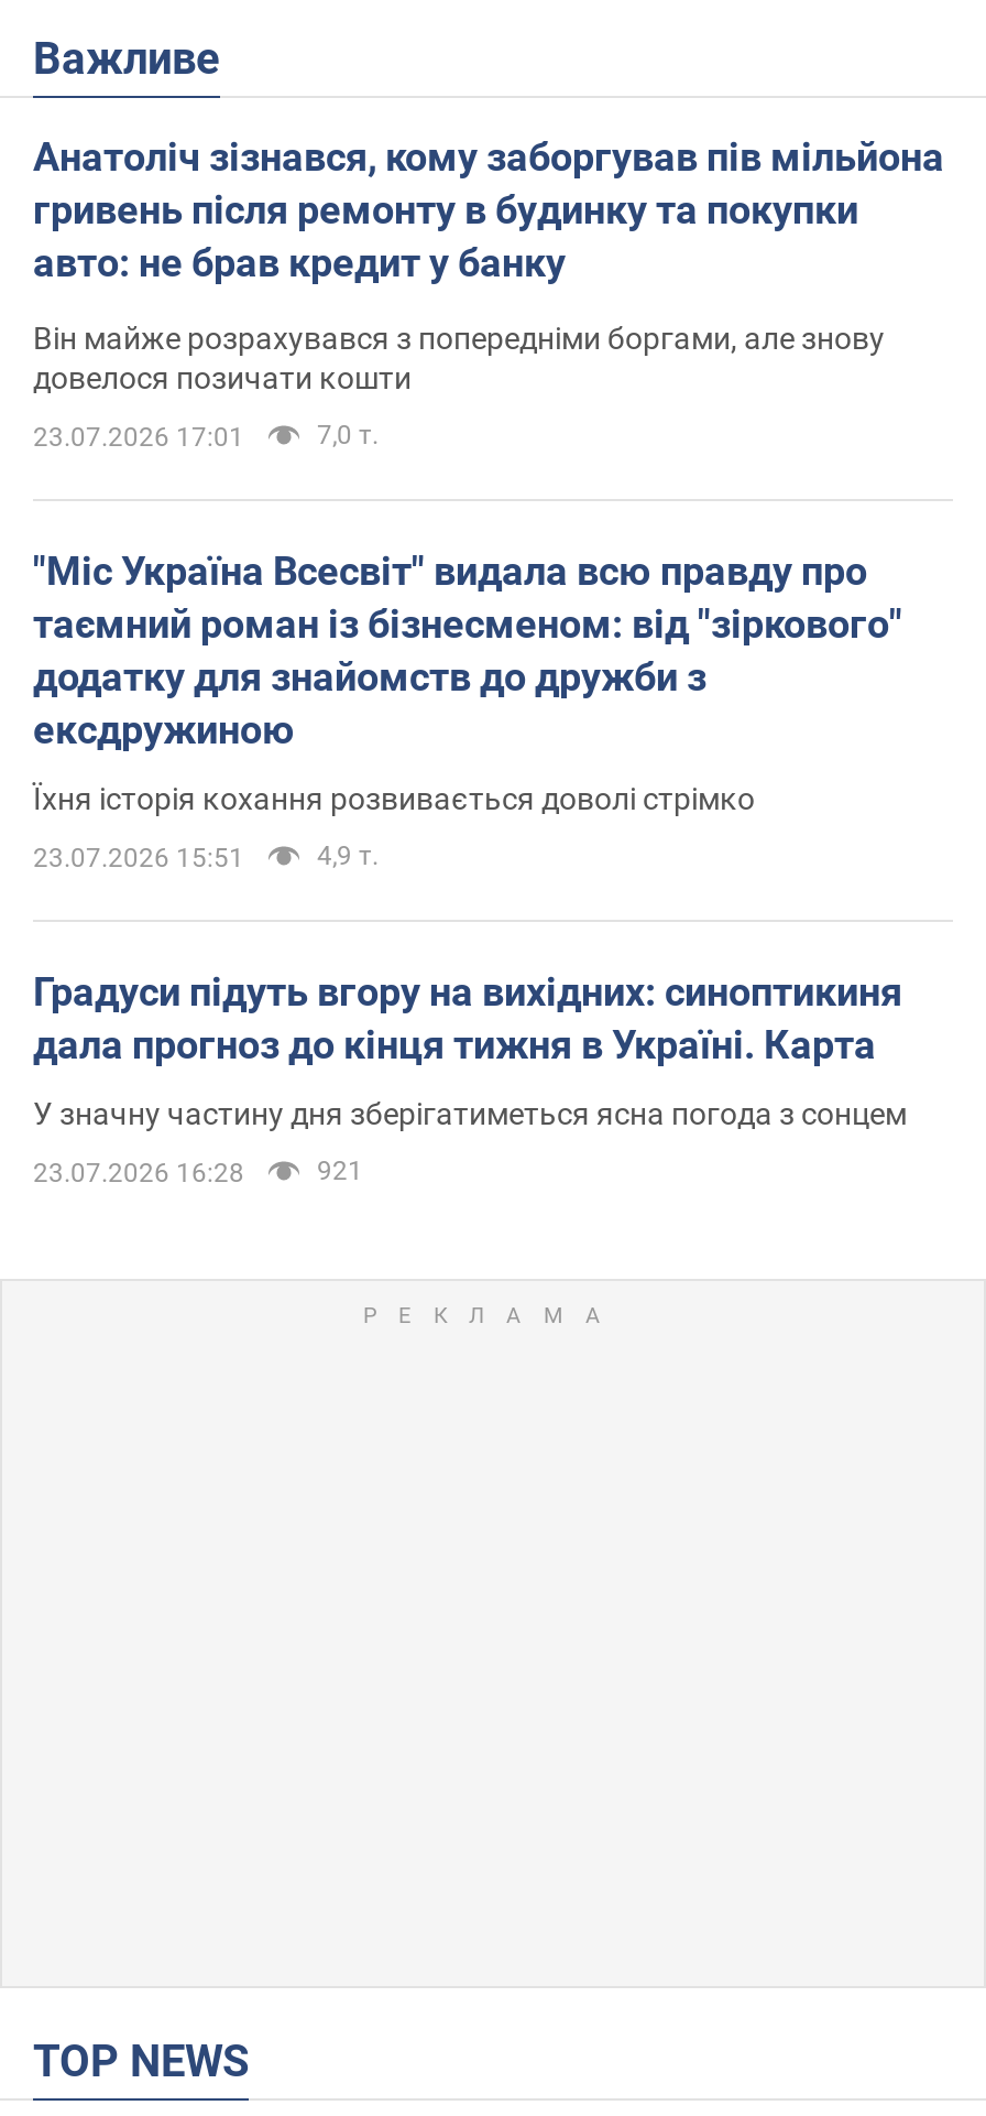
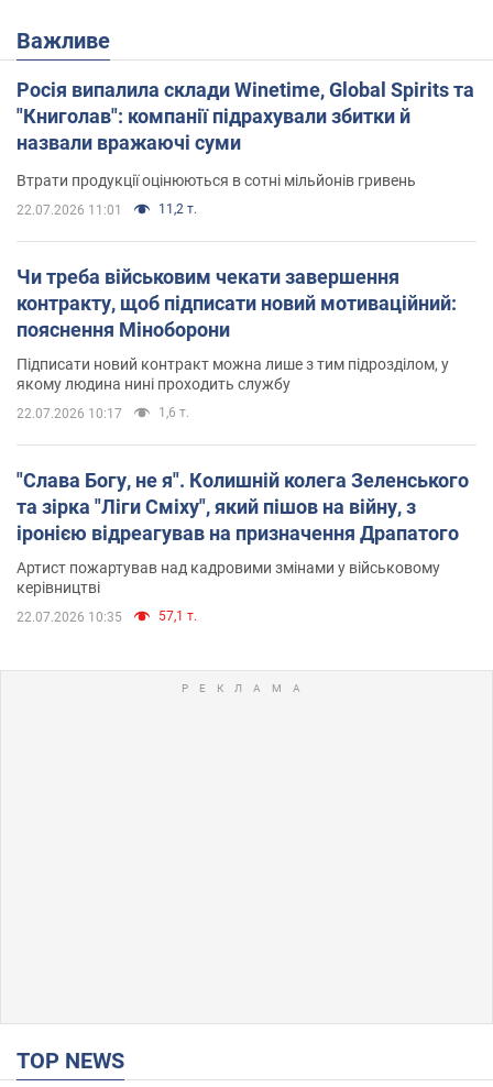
[33,134,944,286] Анатоліч зізнався, кому заборгував пів мільйона | гривень після ремонту в будинку та покупки | авто: не брав кредит у банку -> [17,78,474,154] Росія випалила склади Winetime, Global Spirits та | "Книголав": компанії підрахували збитки й | назвали вражаючі суми
[33,321,885,396] Він майже розрахувався з попередніми боргами, але знову | довелося позичати кошти -> [17,172,416,190] Втрати продукції оцінюються в сотні мільйонів гривень
[33,420,379,453] 23.07.2026 17:01 | 7,0 т. -> [17,202,197,218] 22.07.2026 11:01 | 11,2 т.
[33,548,902,753] "Міс Україна Всесвіт" видала всю правду про | таємний роман із бізнесменом: від "зіркового" | додатку для знайомств до дружби з | ексдружиною -> [17,265,457,341] Чи треба військовим чекати завершення | контракту, щоб підписати новий мотиваційний: | пояснення Міноборони
[33,782,755,817] Їхня історія кохання розвивається доволі стрімко -> [17,356,449,393] Підписати новий контракт можна лише з тим підрозділом, у | якому людина нині проходить службу
[33,841,379,874] 23.07.2026 15:51 | 4,9 т. -> [17,405,189,422] 22.07.2026 10:17 | 1,6 т.
[33,969,902,1068] Градуси підуть вгору на вихідних: синоптикиня | дала прогноз до кінця тижня в Україні. Карта -> [17,469,469,545] "Слава Богу, не я". Колишній колега Зеленського | та зірка "Ліги Сміху", який пішов на війну, з | іронією відреагував на призначення Драпатого
[33,1097,907,1132] У значну частину дня зберігатиметься ясна погода з сонцем -> [17,559,440,597] Артист пожартував над кадровими змінами у військовому | керівництві
[33,1156,363,1189] 23.07.2026 16:28 | 921 -> [17,609,197,625] 22.07.2026 10:35 | 57,1 т.

